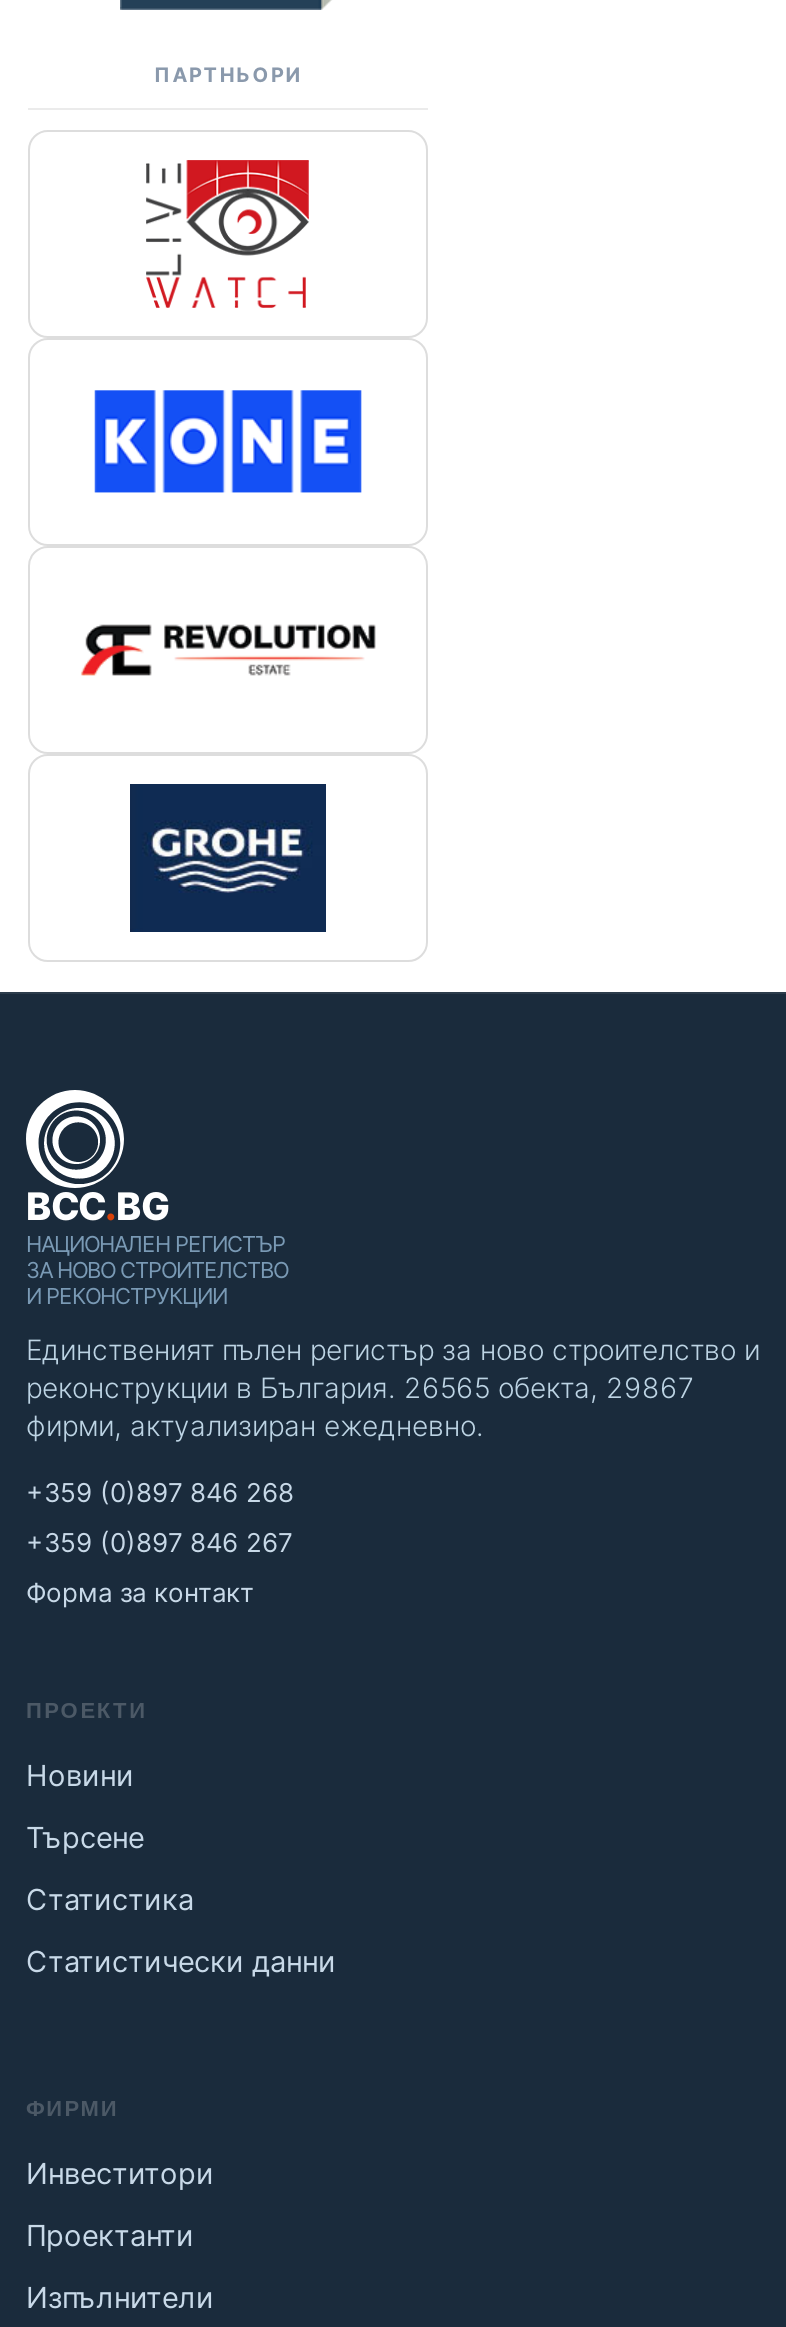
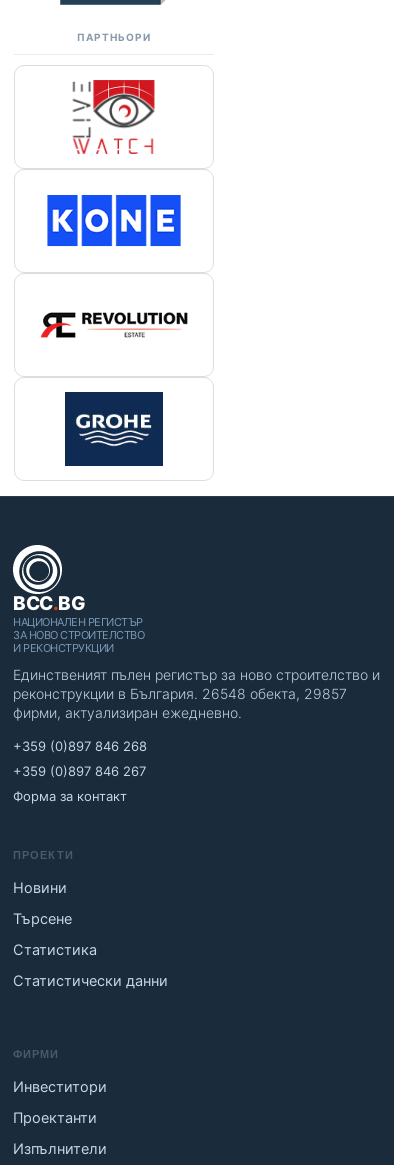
[26,1371,694,1405] реконструкции в България. 26565 обекта, 29867 -> [13,685,347,702] реконструкции в България. 26548 обекта, 29857

